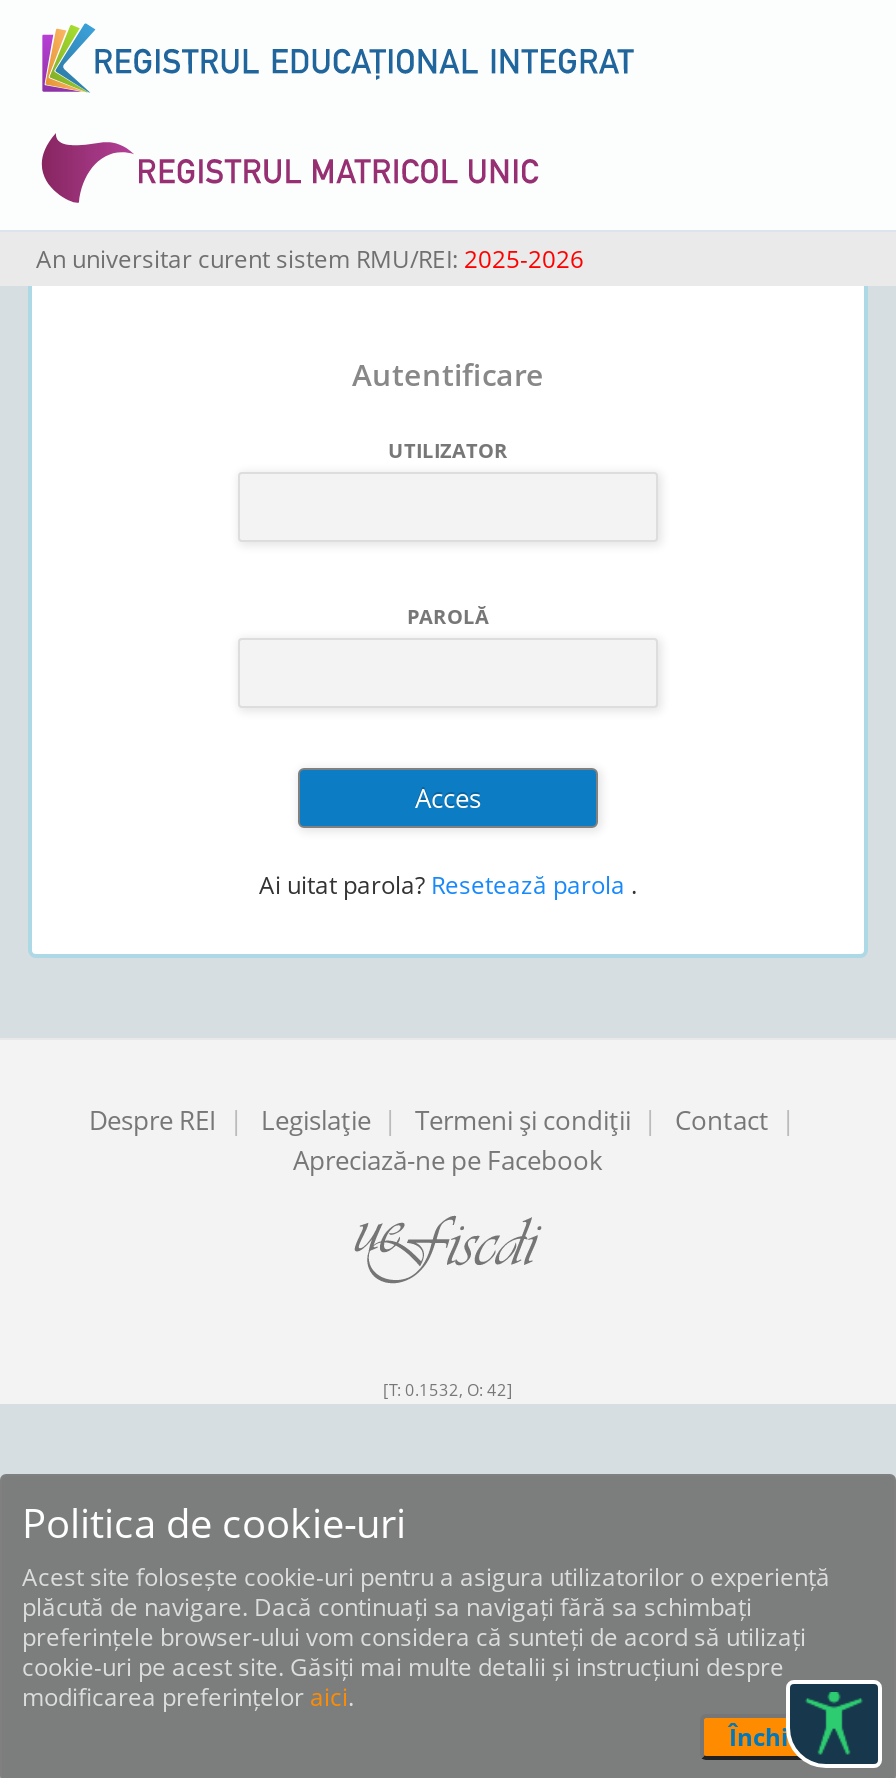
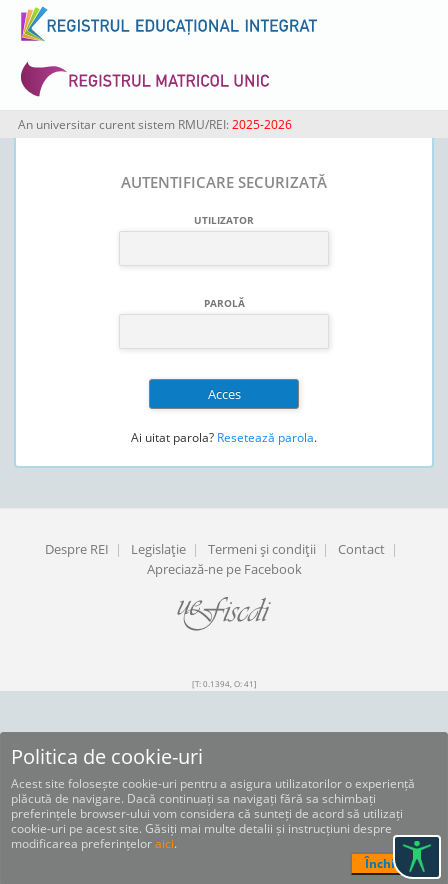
[352,354,544,394] Autentificare -> [121,172,327,192] AUTENTIFICARE SECURIZATĂ
[259,868,637,902] Ai uitat parola? Resetează parola . -> [131,429,317,446] Ai uitat parola? Resetează parola.
[383,1378,513,1400] [T: 0.1532, O: 42] -> [191,678,256,689] [T: 0.1394, O: 41]

